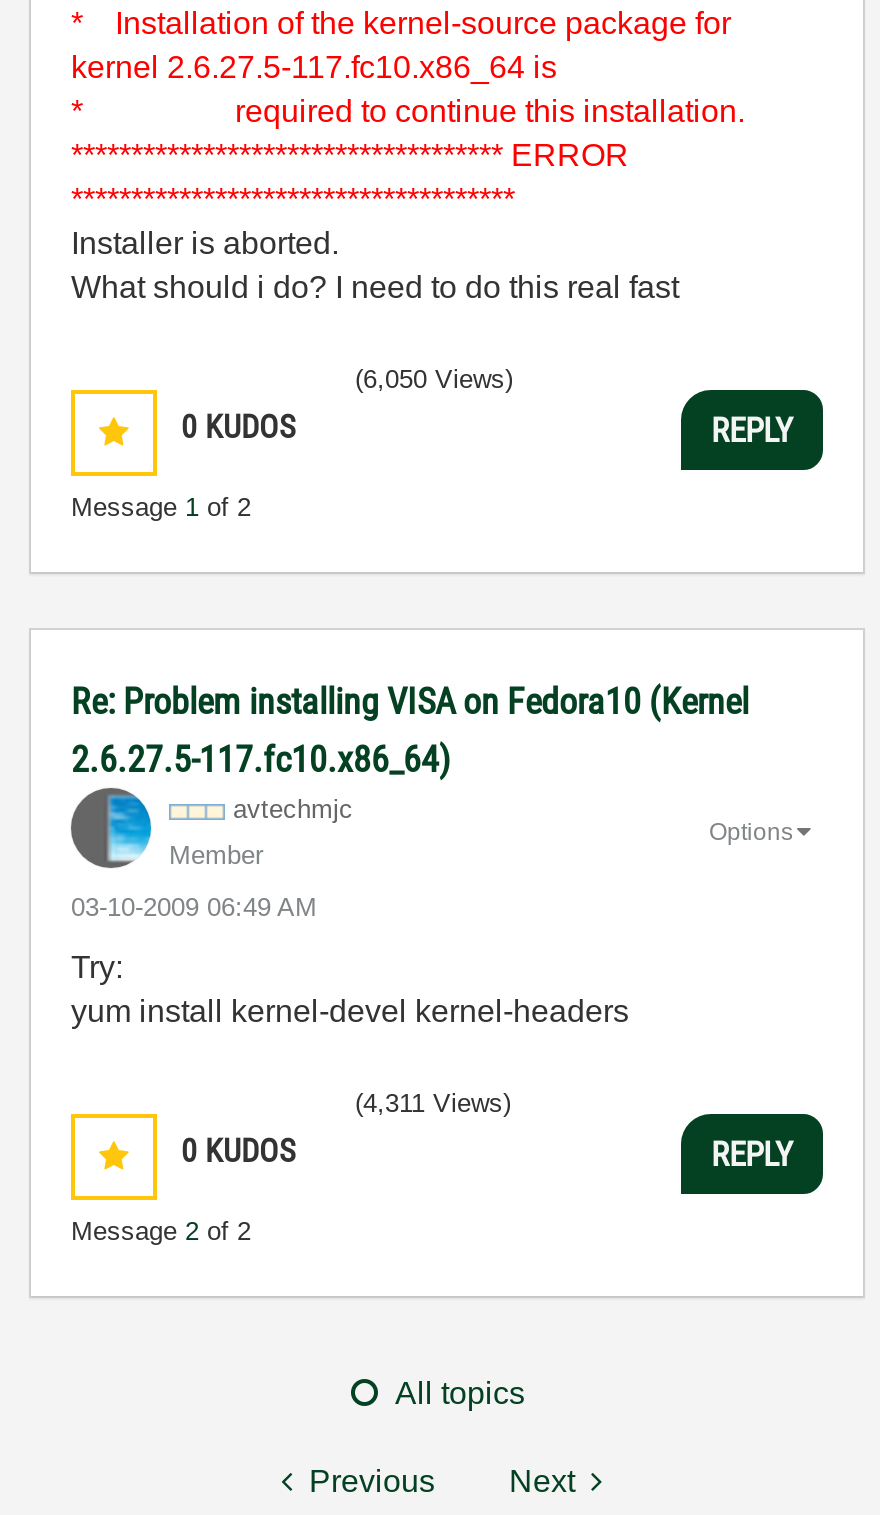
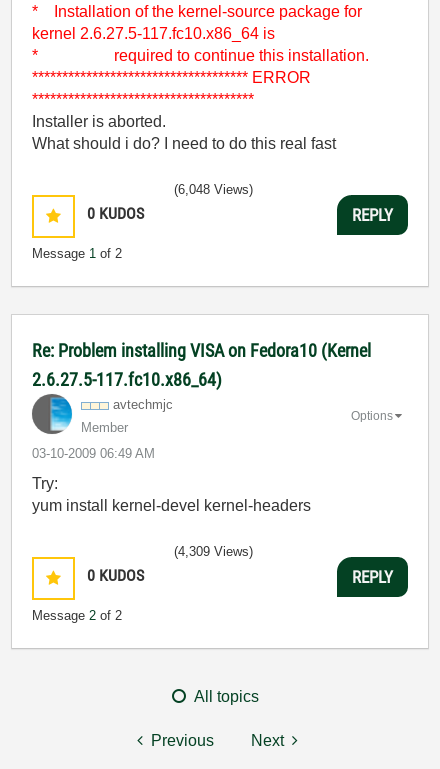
[355,364,513,394] (6,050 Views) -> [174,182,253,197] (6,048 Views)
[355,1088,511,1118] (4,311 Views) -> [174,544,253,559] (4,309 Views)

